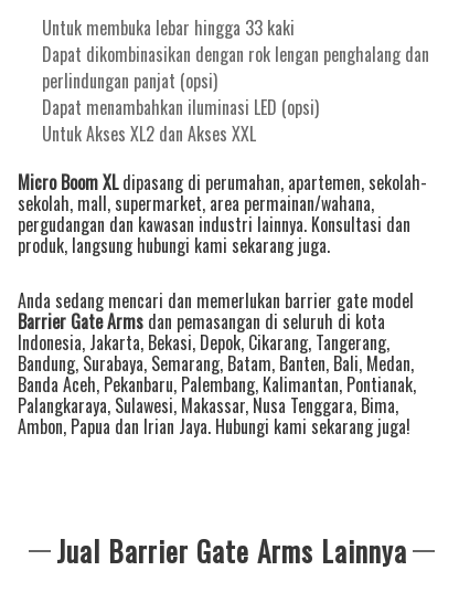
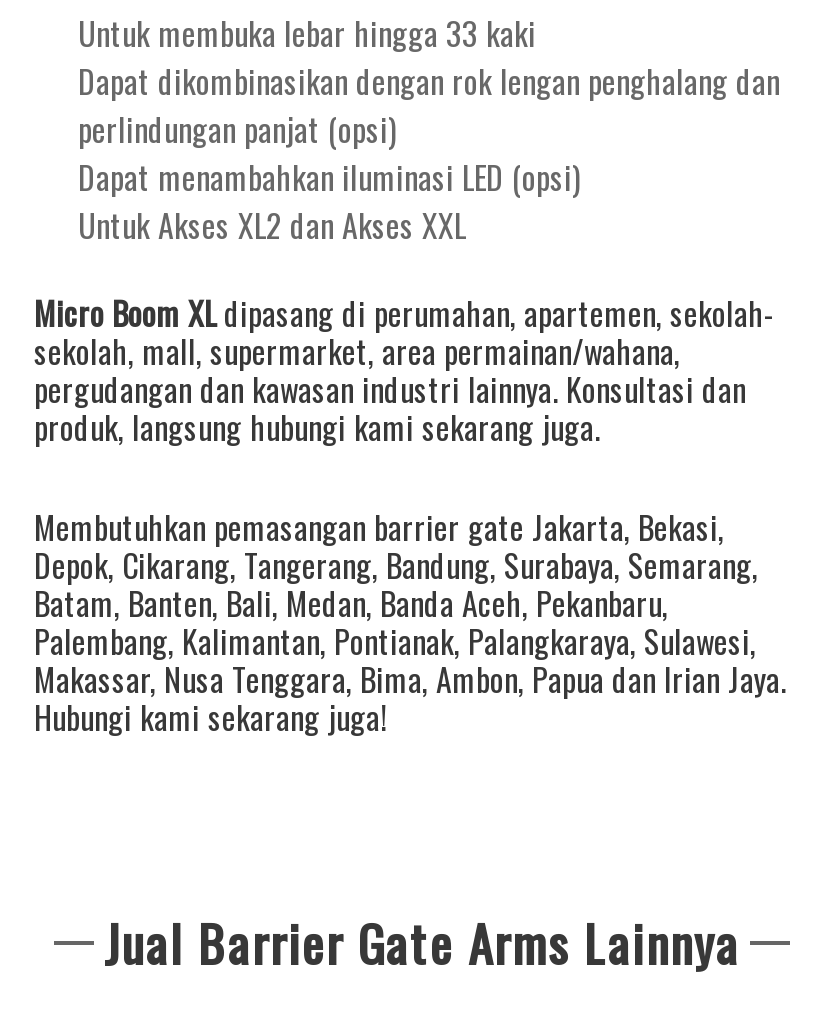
[18,287,416,439] Anda sedang mencari dan memerlukan barrier gate model | Barrier Gate Armsdan pemasangan di seluruh di kota | Indonesia,Jakarta, Bekasi,Depok,Cikarang,Tangerang, | Bandung,Surabaya,Semarang,Batam,Banten,Bali,Medan, | Banda Aceh,Pekanbaru,Palembang,Kalimantan,Pontianak, | Palangkaraya,Sulawesi, Makassar,Nusa Tenggara,Bima, | Ambon,Papua danIrian Jaya. Hubungi kami sekarang juga! -> [34,503,786,741] Membutuhkan pemasangan barrier gate Jakarta, Bekasi, | Depok,Cikarang,Tangerang,Bandung,Surabaya,Semarang, | Batam,Banten,Bali,Medan,Banda Aceh,Pekanbaru, | Palembang,Kalimantan,Pontianak,Palangkaraya,Sulawesi, | Makassar,Nusa Tenggara,Bima,Ambon,PapuadanIrian Jaya. | Hubungi kami sekarang juga!

